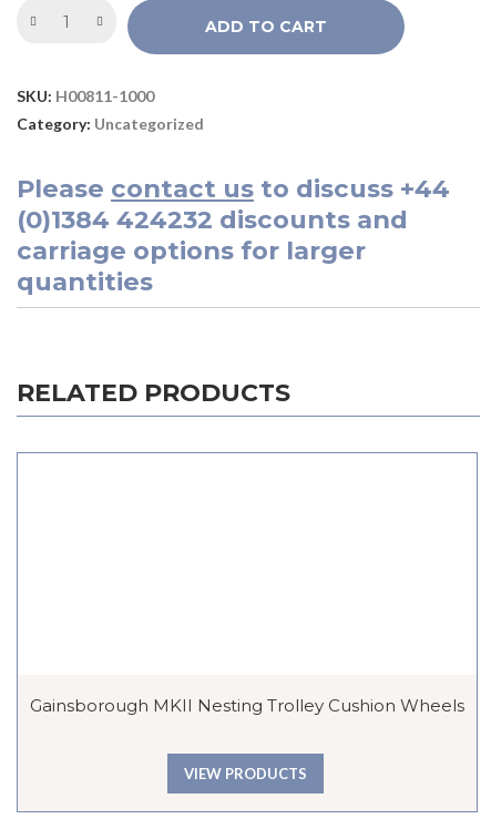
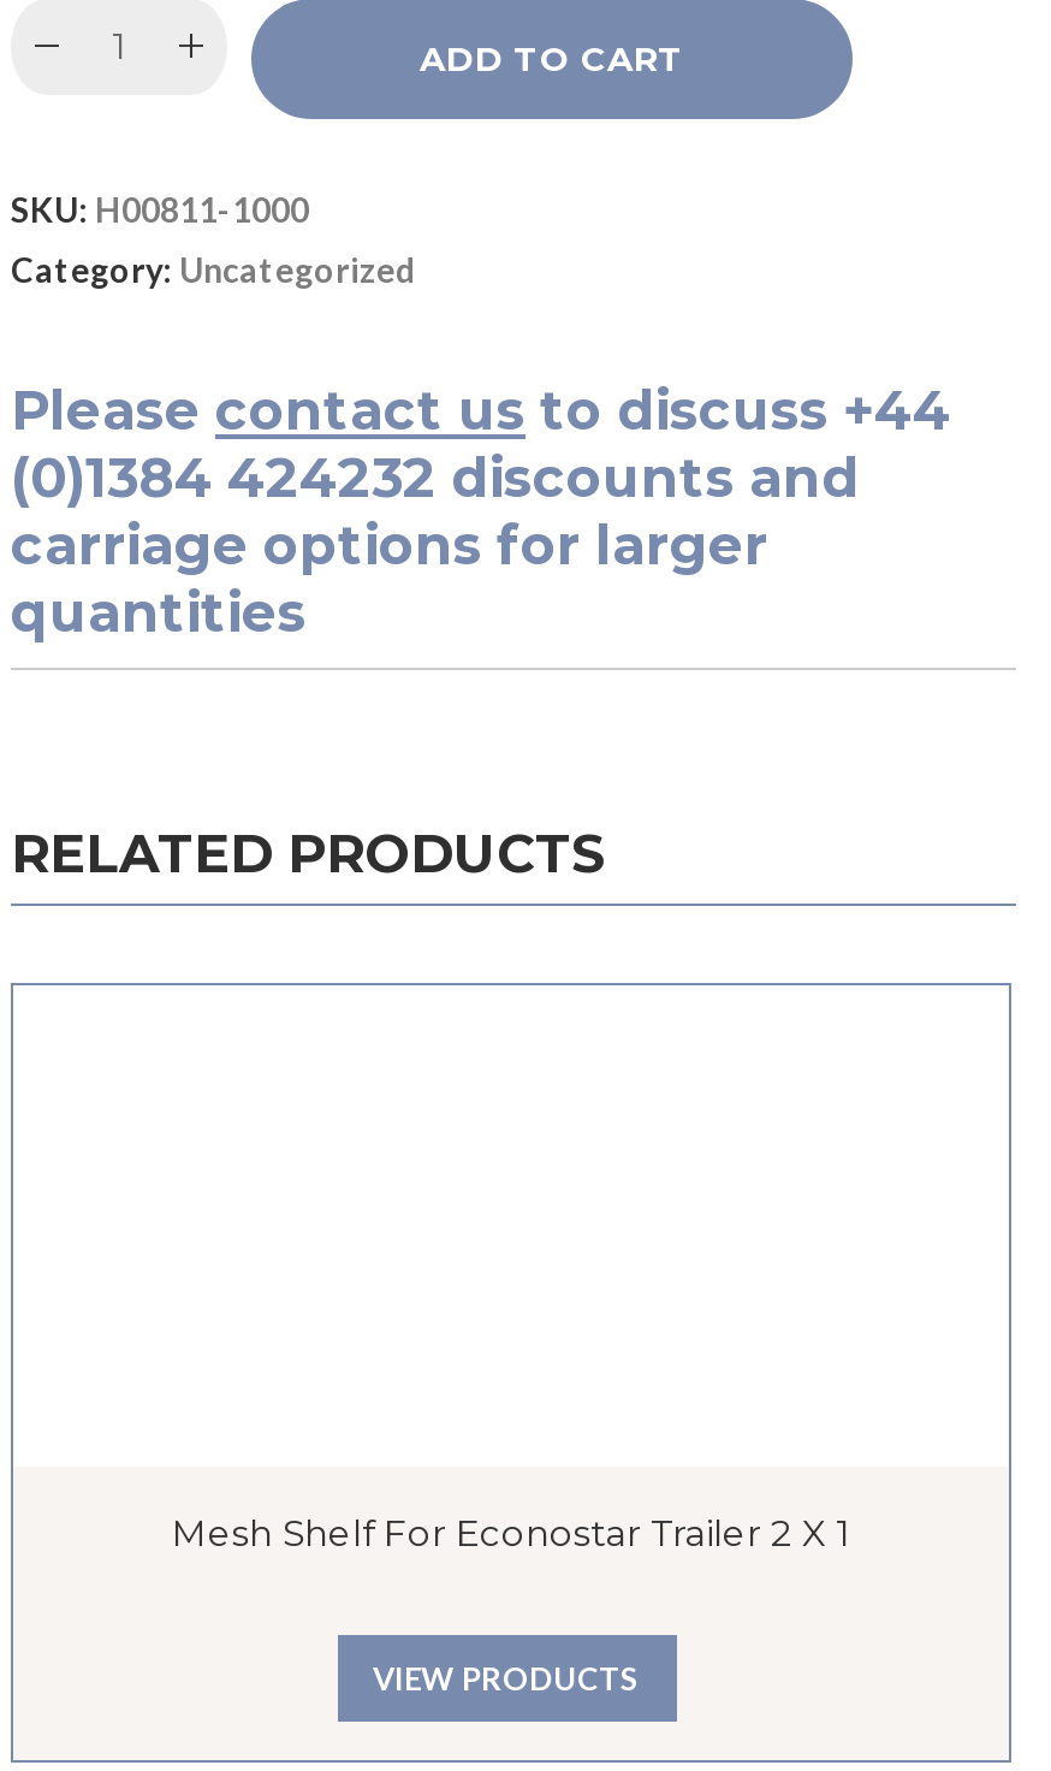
[30,695,464,716] Gainsborough MKII Nesting Trolley Cushion Wheels -> [172,1509,850,1555] Mesh Shelf For Econostar Trailer 2 X 1

